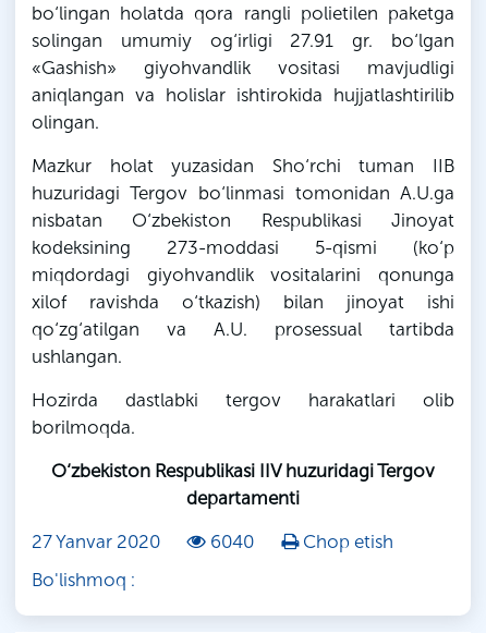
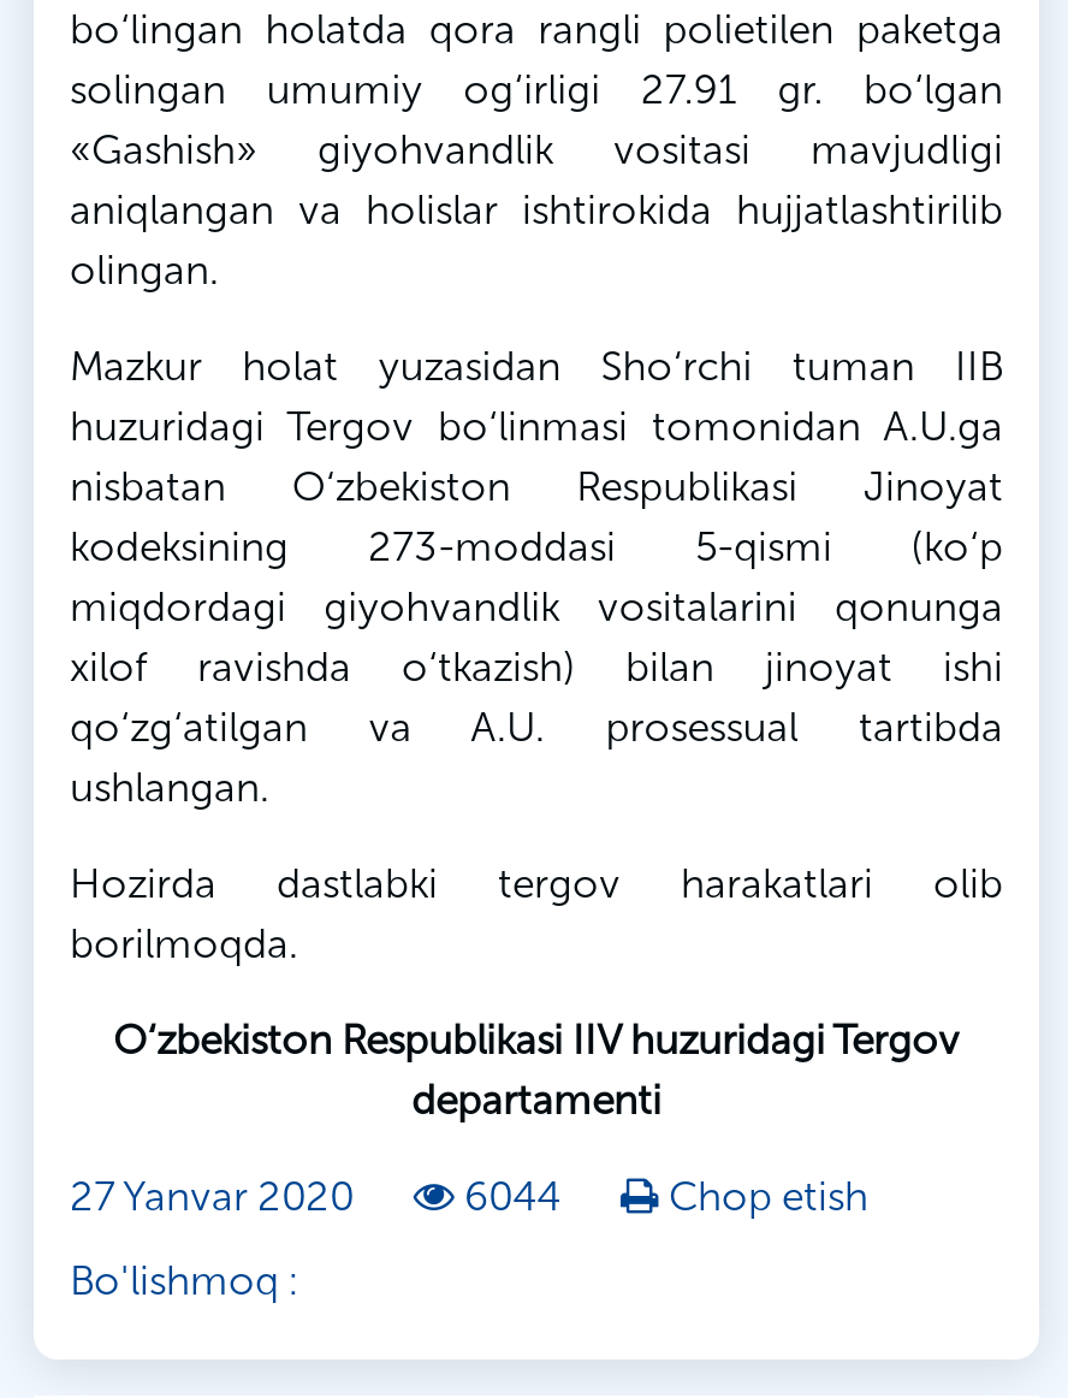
[206,531,254,553] 6040 -> [455,1173,560,1221] 6044

